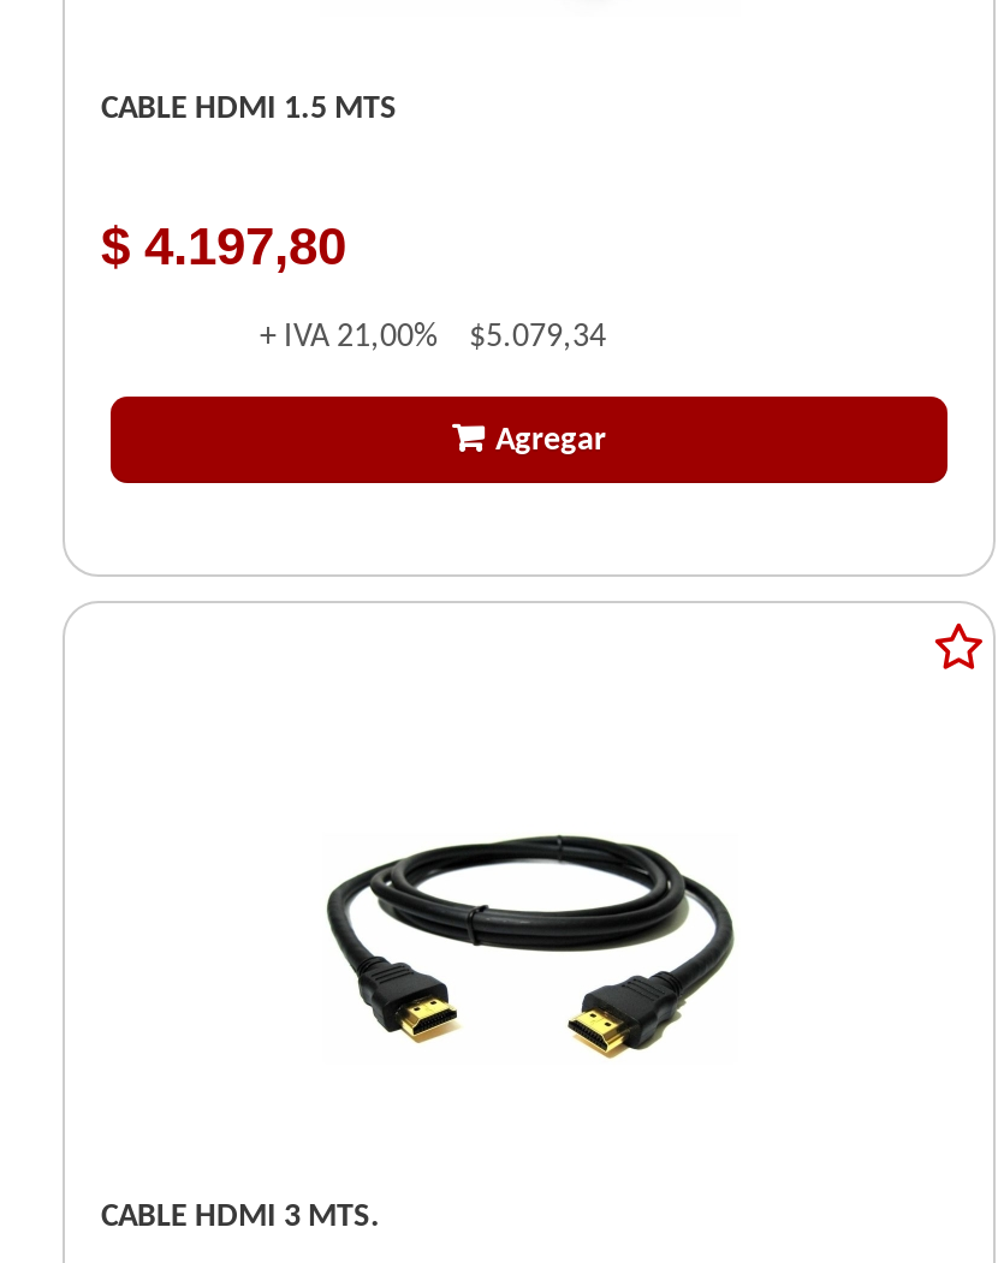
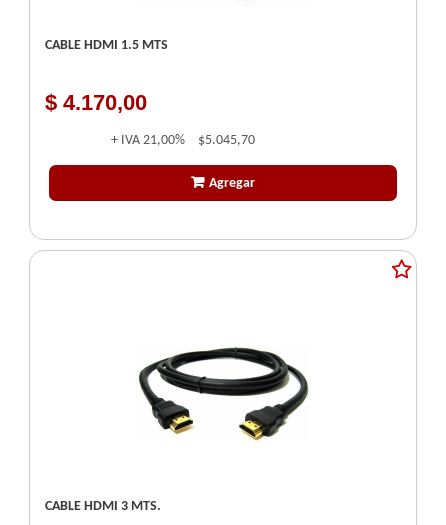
[101,215,346,275] $ 4.197,80 -> [45,90,147,115] $ 4.170,00
[260,319,606,355] + IVA 21,00% $5.079,34 -> [111,133,255,148] + IVA 21,00% $5.045,70

